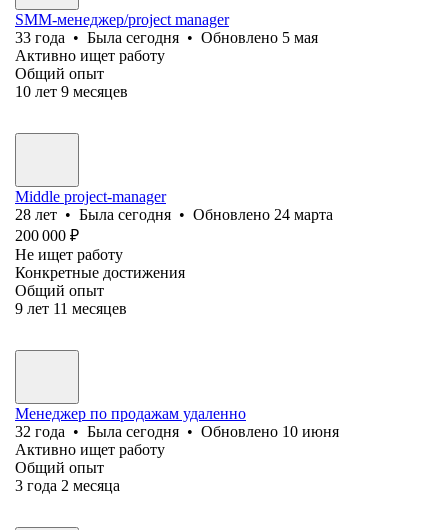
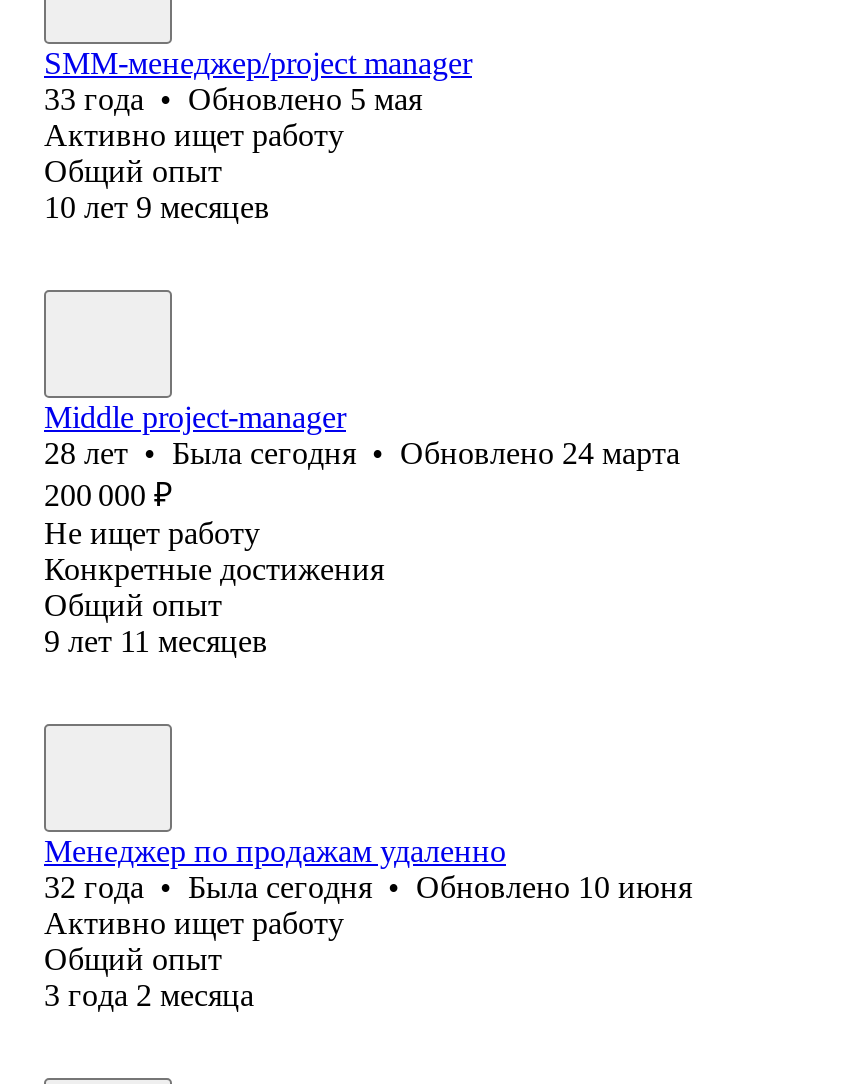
[15,29,318,46] 33 года • Была сегодня • Обновлено 5 мая -> [44,82,422,116] 33 года • Обновлено 5 мая

